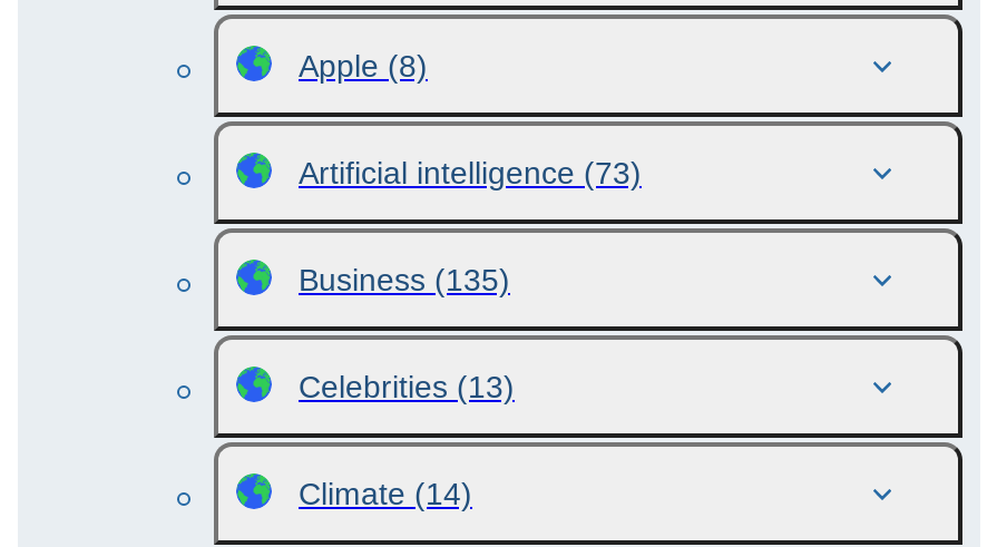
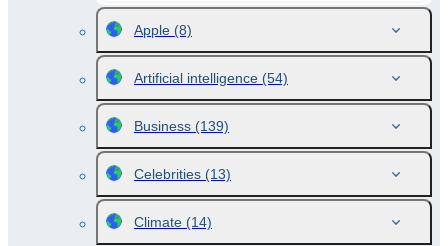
[299,155,642,191] Artificial intelligence (73) -> [134,70,288,86] Artificial intelligence (54)
[299,262,510,297] Business (135) -> [134,118,229,134] Business (139)

